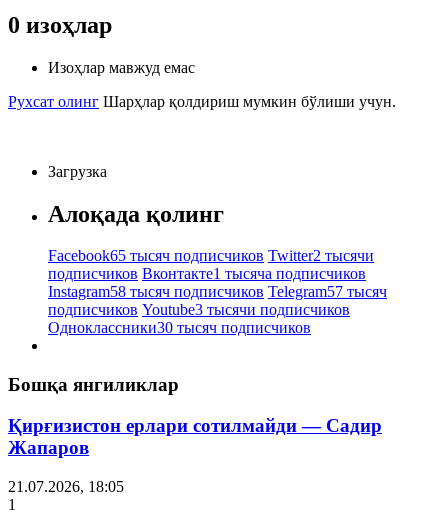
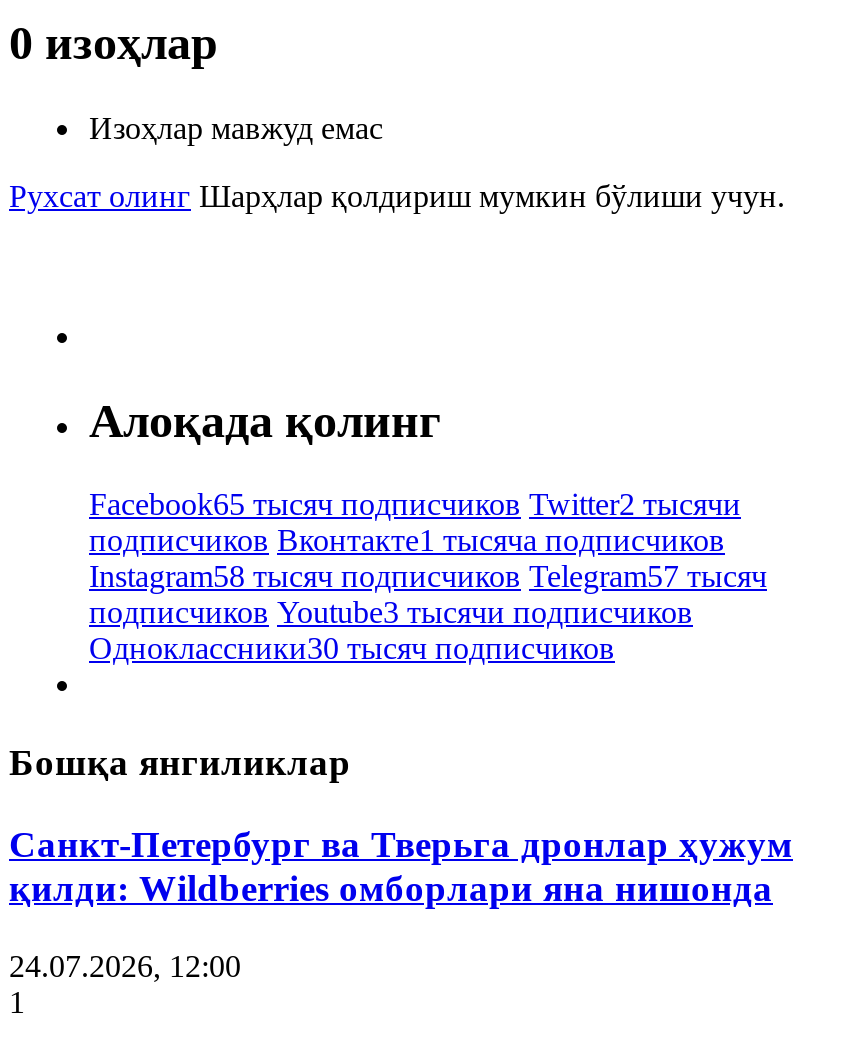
[48,163,107,180] Загрузка -> none
[8,415,382,458] Қирғизистон ерлари сотилмайди — Садир | Жапаров -> [9,823,793,909] Санкт-Петербург ва Тверьга дронлар ҳужум | қилди: Wildberries омборлари яна нишонда
[8,478,124,495] 21.07.2026, 18:05 -> [9,948,241,982] 24.07.2026, 12:00

